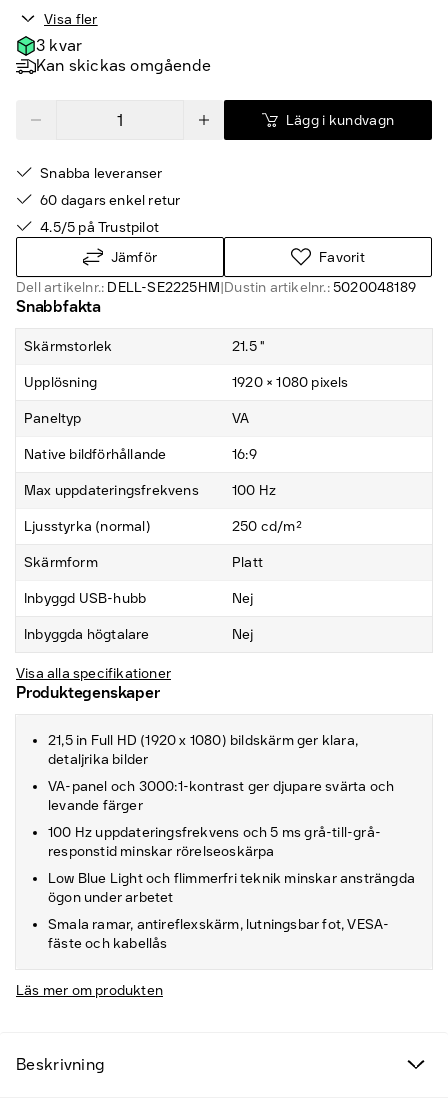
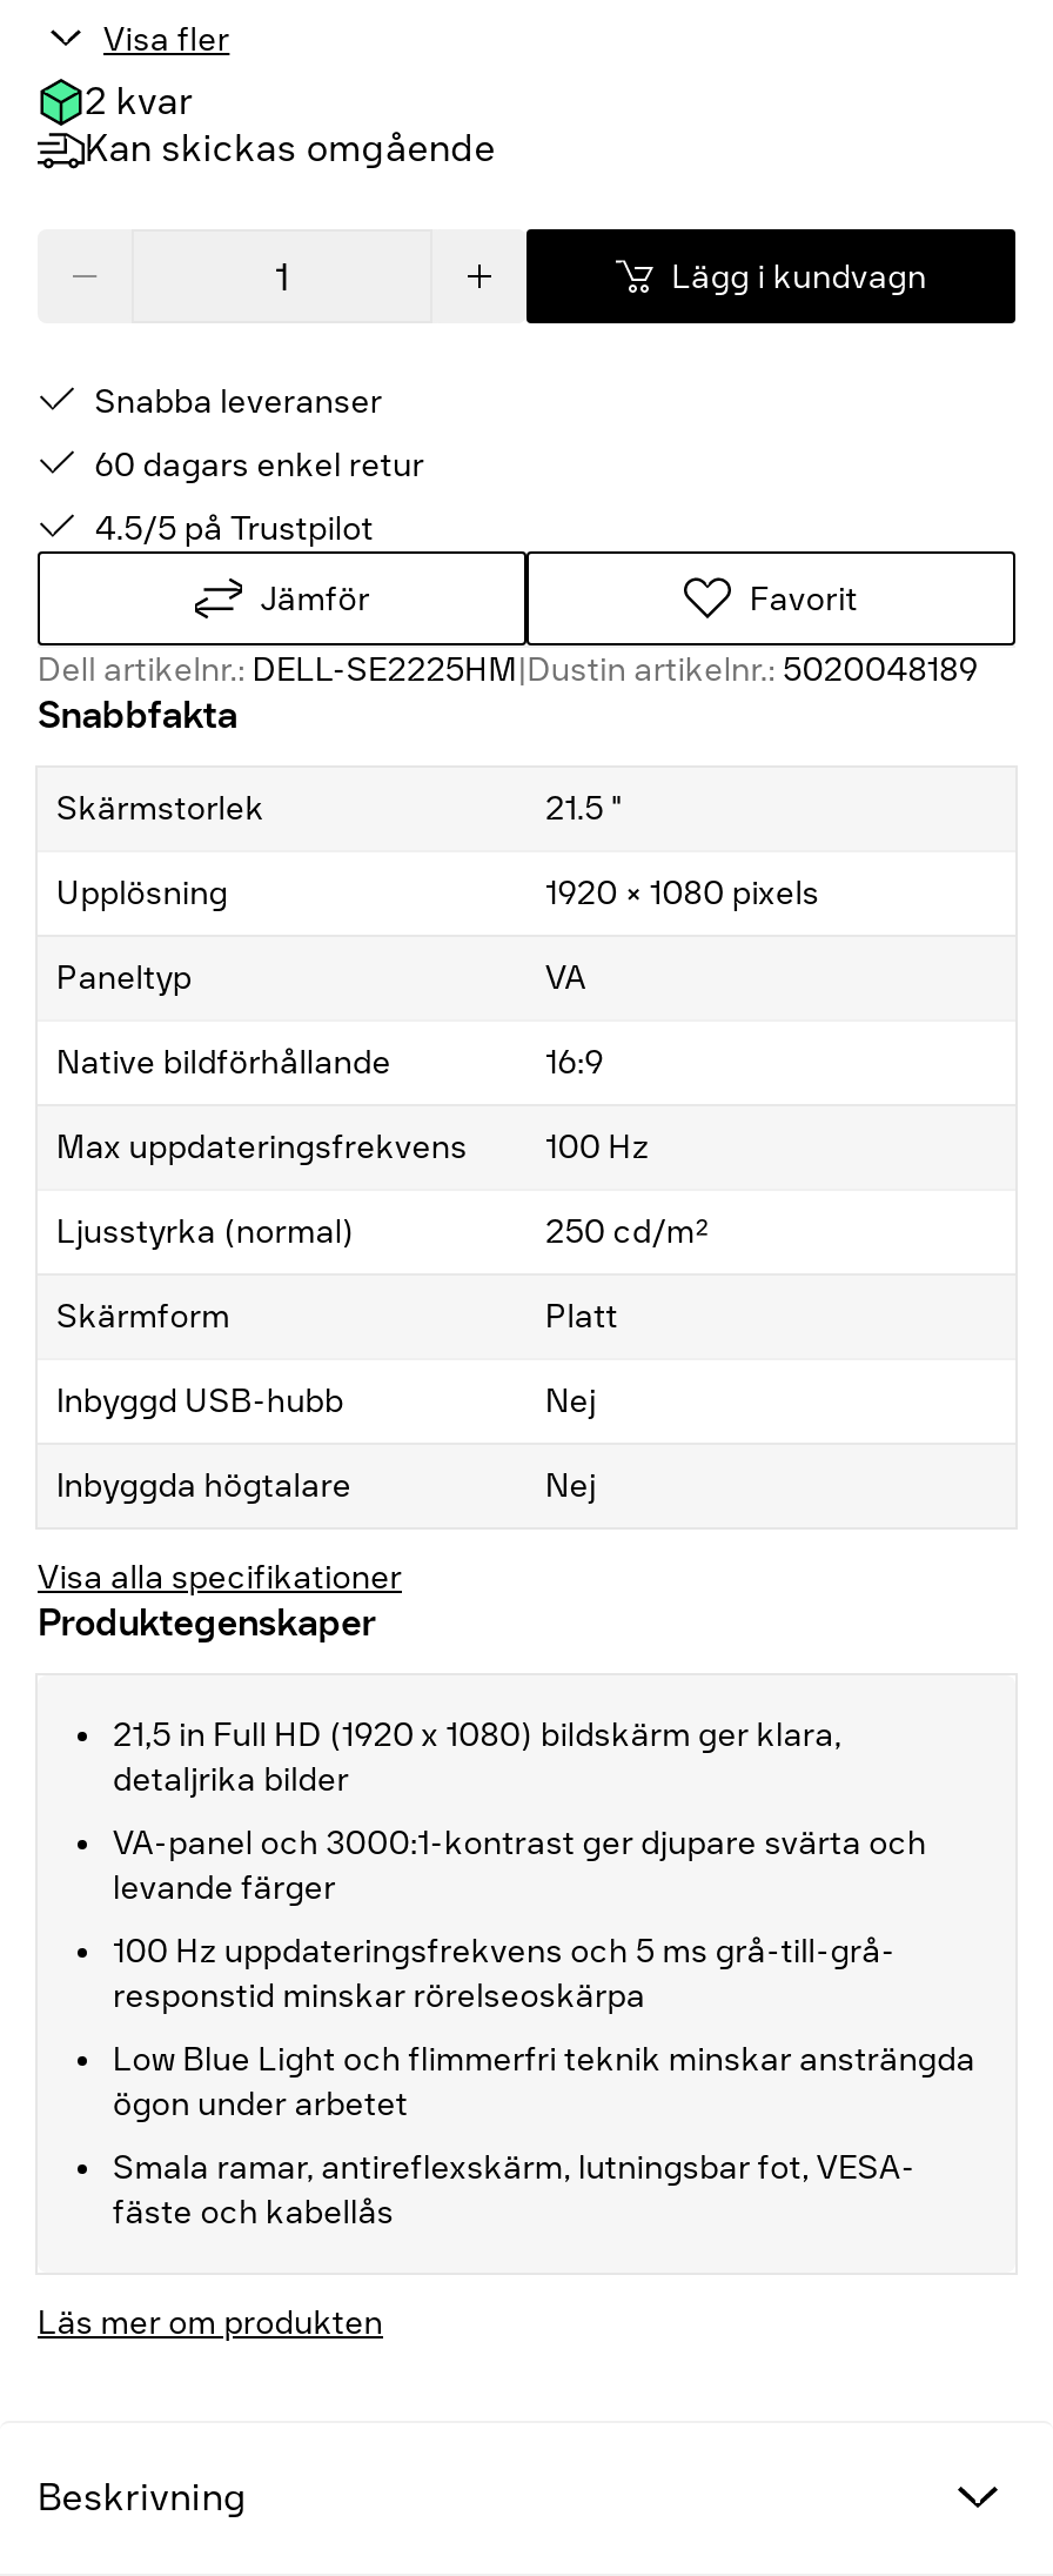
[36,36,82,55] 3 kvar -> [85,80,193,124] 2 kvar

